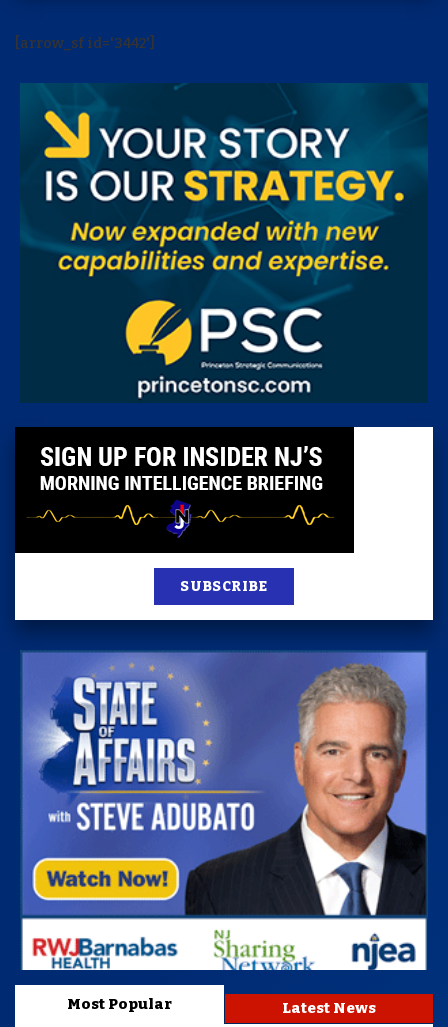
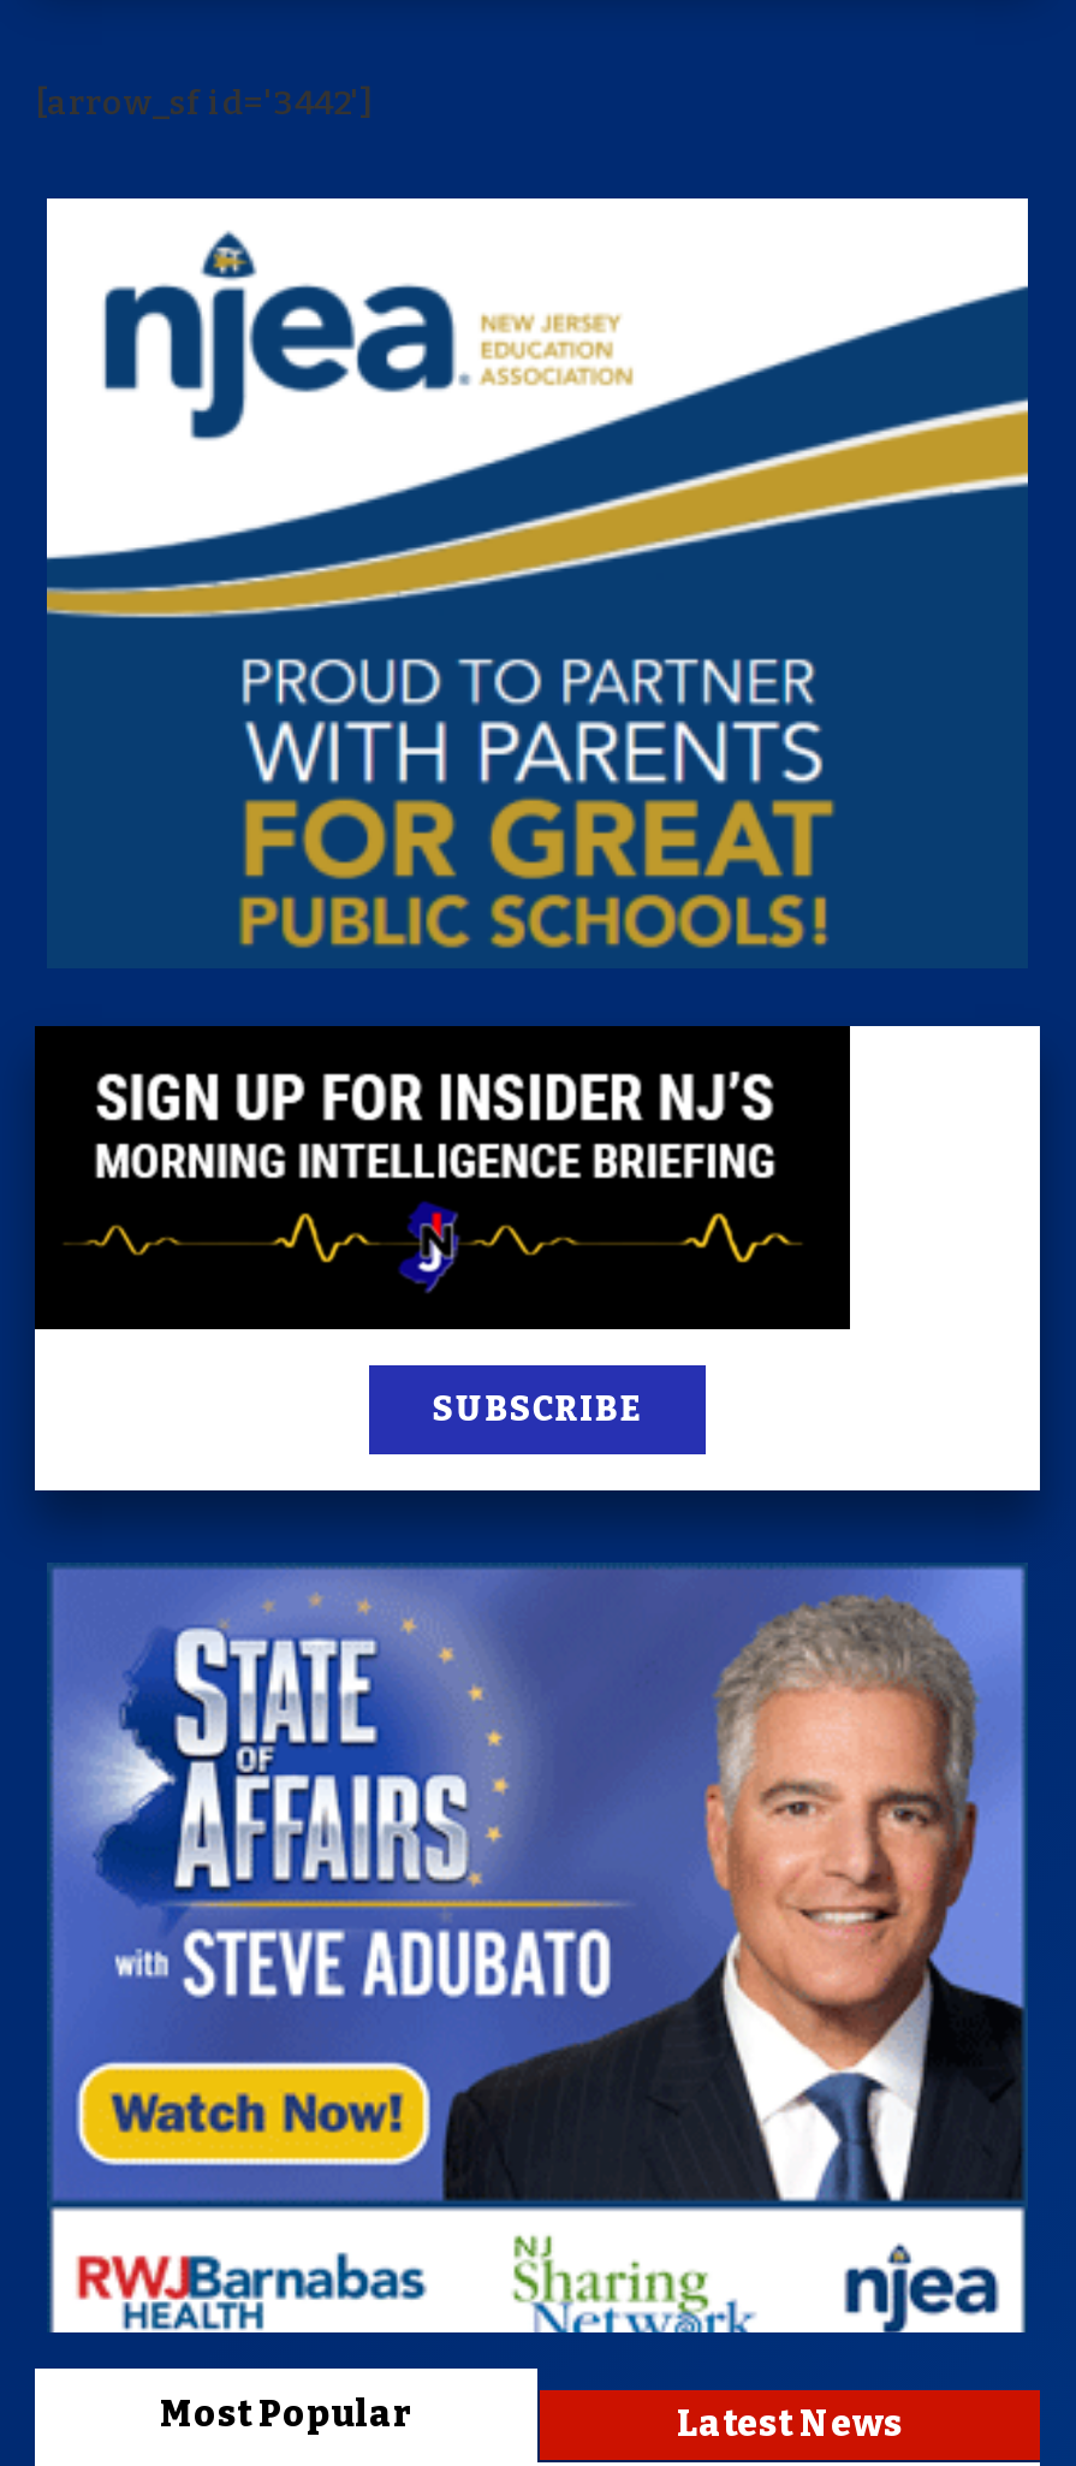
[20,83,428,403] [image] -> [44,196,1030,966] [image]

